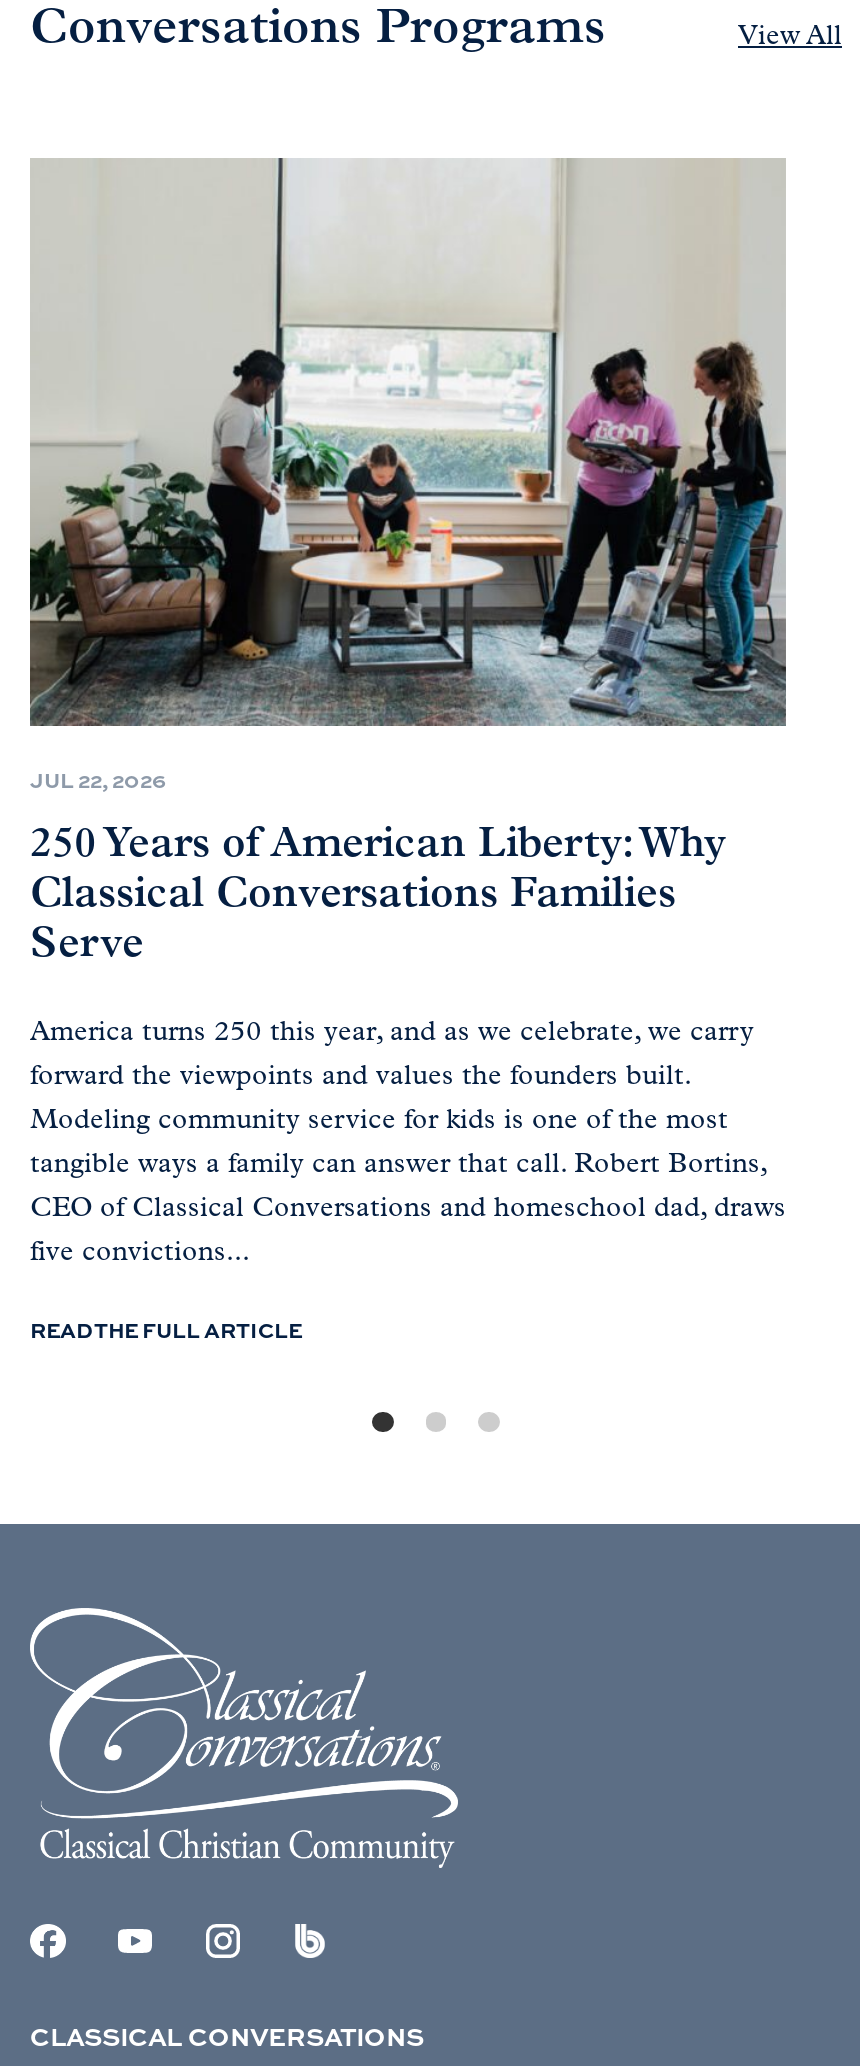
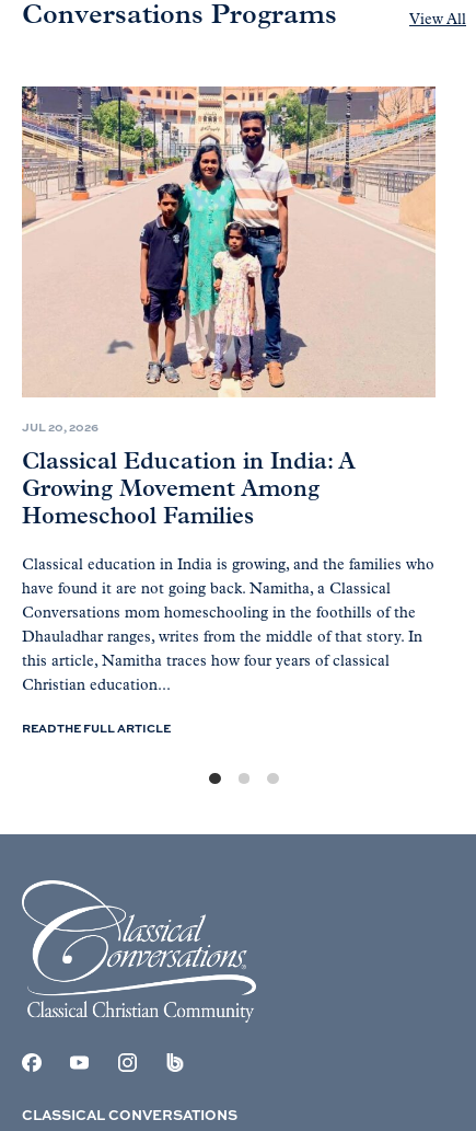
[28,158,788,793] [image] | JUL 22, 2026 -> [21,86,436,434] [image] | JUL 20, 2026
[30,823,726,965] 250 Years of American Liberty: Why | Classical Conversations Families | Serve -> [22,451,356,528] Classical Education in India: A | Growing Movement Among | Homeschool Families
[30,1017,754,1047] America turns 250 this year, and as we celebrate, we carry -> [22,557,434,573] Classical education in India is growing, and the families who
[30,1061,690,1091] forward the viewpoints and values the founders built. -> [22,581,391,597] have found it are not going back. Namitha, a Classical
[30,1105,728,1135] Modeling community service for kids is one of the most -> [22,605,416,621] Conversations mom homeschooling in the foothills of the
[30,1149,766,1179] tangible ways a family can answer that call. Robert Bortins, -> [22,629,422,646] Dhauladhar ranges, writes from the middle of that story. In
[30,1193,786,1223] CEO of Classical Conversations and homeschool dad, draws -> [22,653,390,670] this article, Namitha traces how four years of classical
[30,1237,250,1267] five convictions... -> [22,677,171,694] Christian education...

